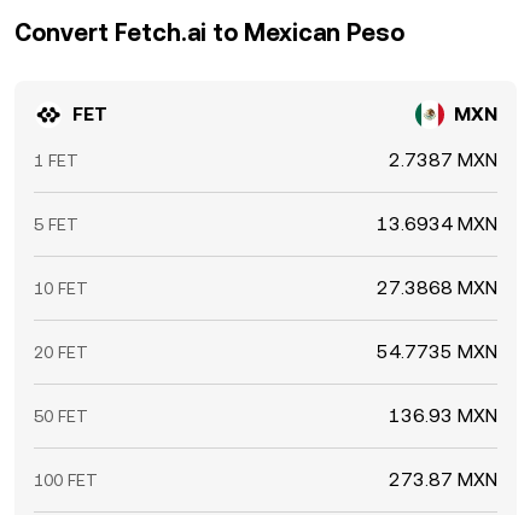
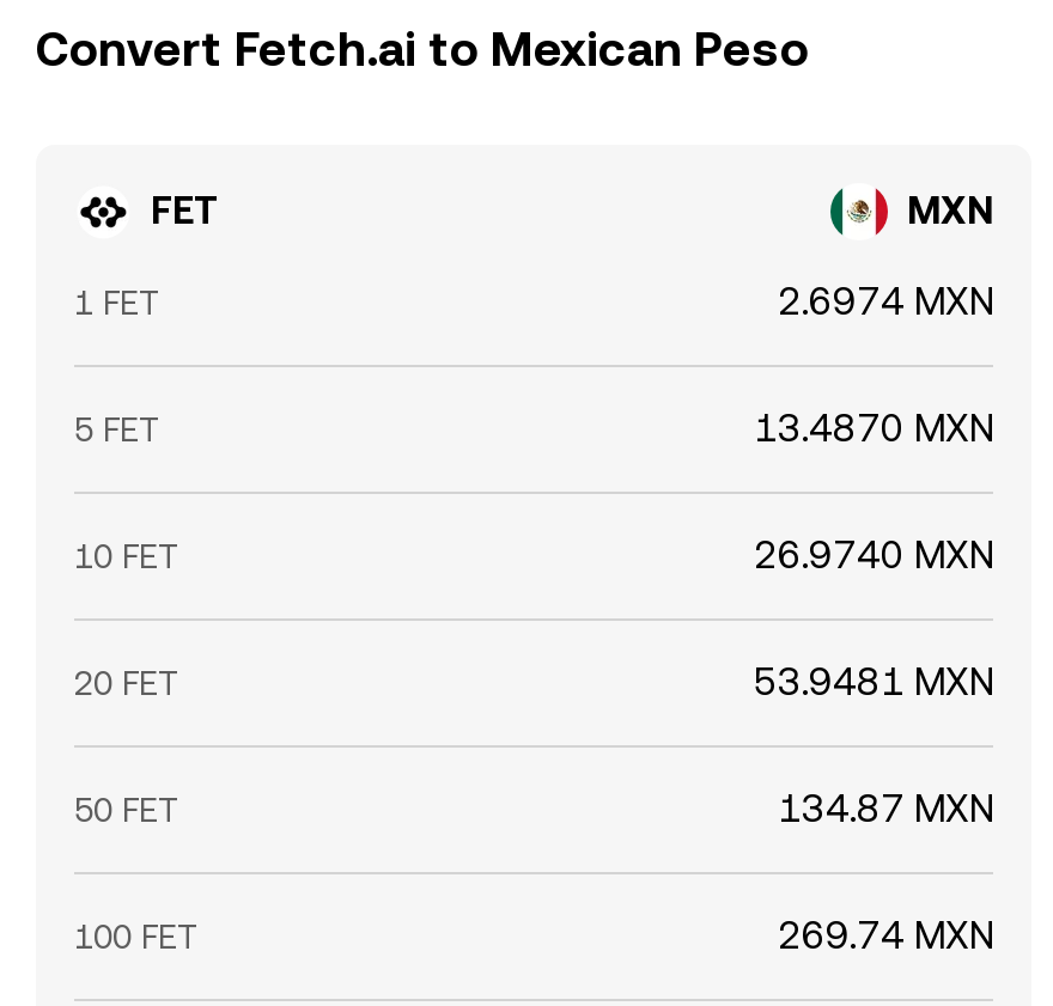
[389,148,497,171] 2.7387 MXN -> [778,279,993,324] 2.6974 MXN
[377,212,497,235] 13.6934 MXN -> [754,406,993,451] 13.4870 MXN
[377,276,497,299] 27.3868 MXN -> [754,532,993,578] 26.9740 MXN
[377,340,497,363] 54.7735 MXN -> [754,659,993,705] 53.9481 MXN
[389,404,497,427] 136.93 MXN -> [778,786,993,831] 134.87 MXN
[389,468,497,491] 273.87 MXN -> [778,913,993,958] 269.74 MXN

